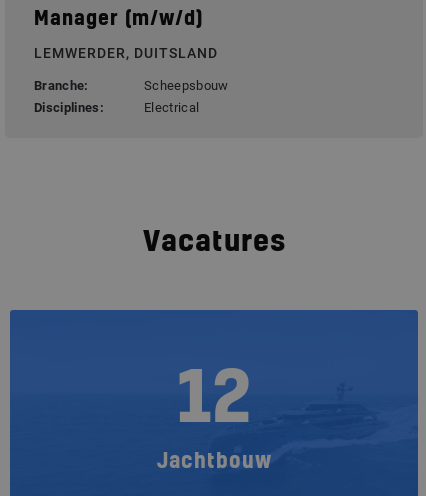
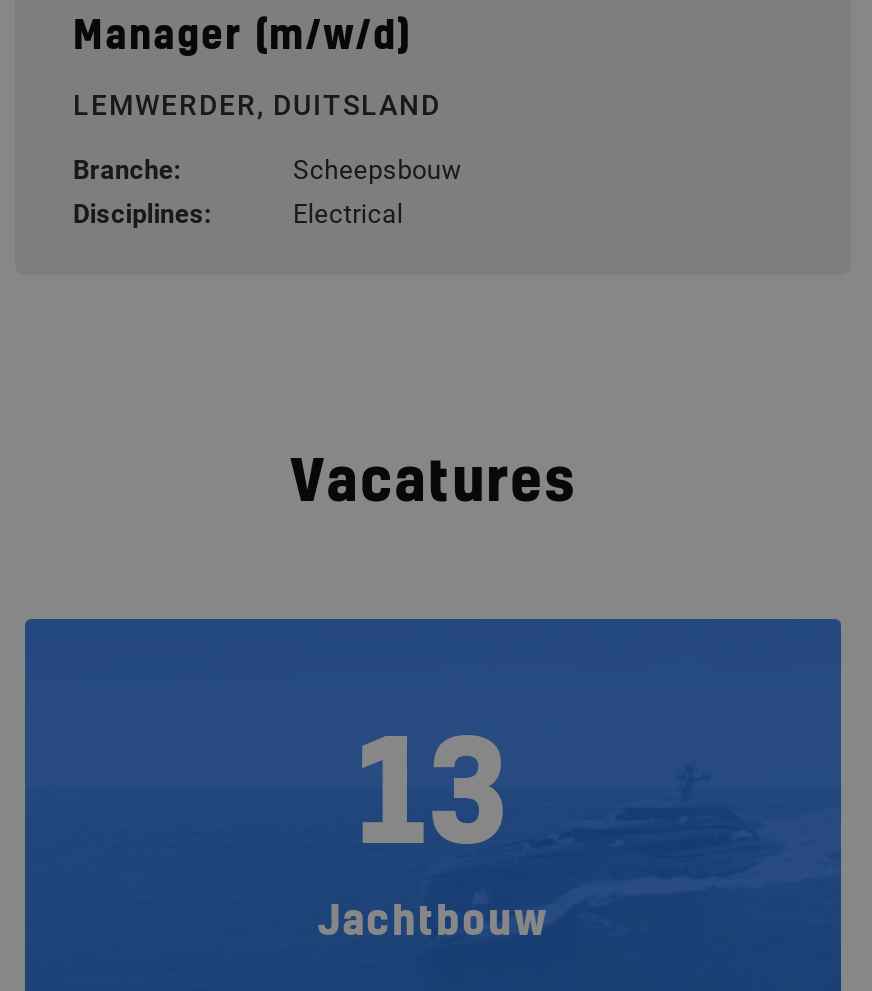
[176,366,251,436] 12 -> [357,730,509,870] 13

